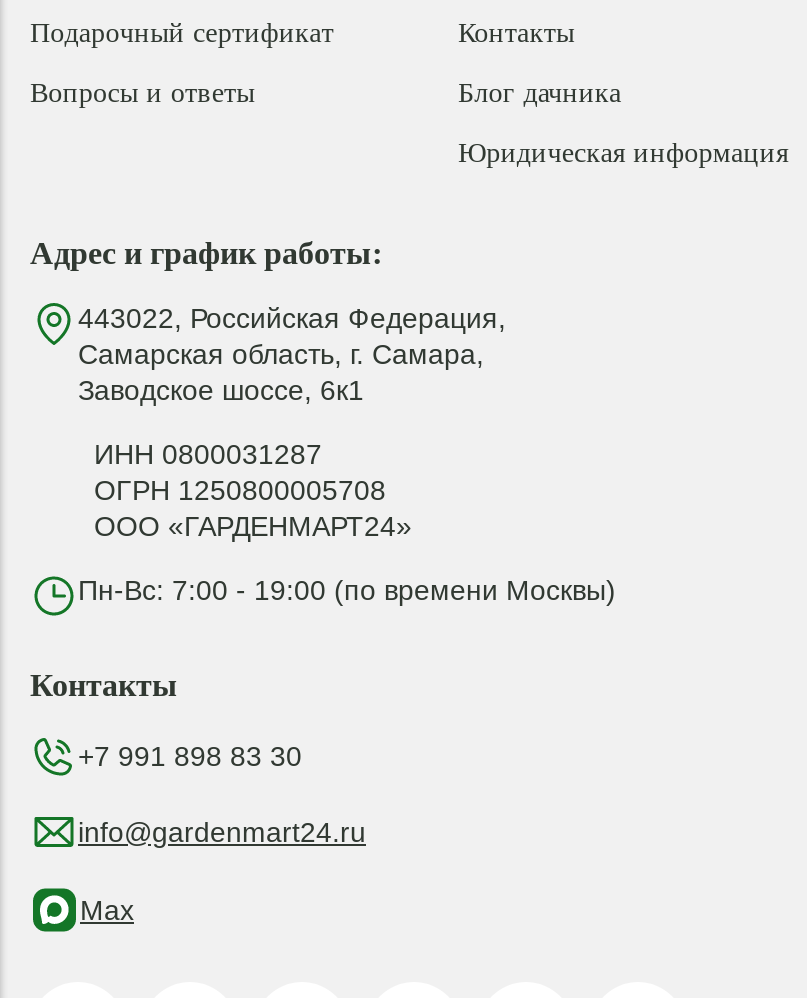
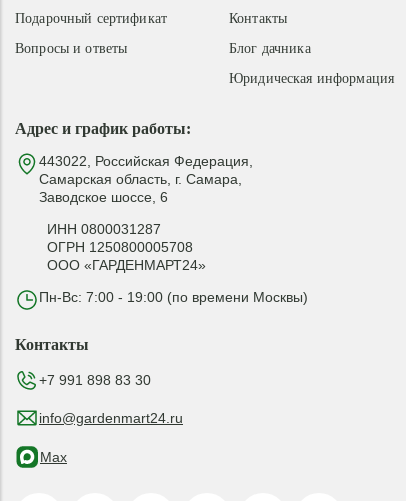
[78,374,364,406] Заводское шоссе, 6к1 -> [39,189,168,205] Заводское шоссе, 6

